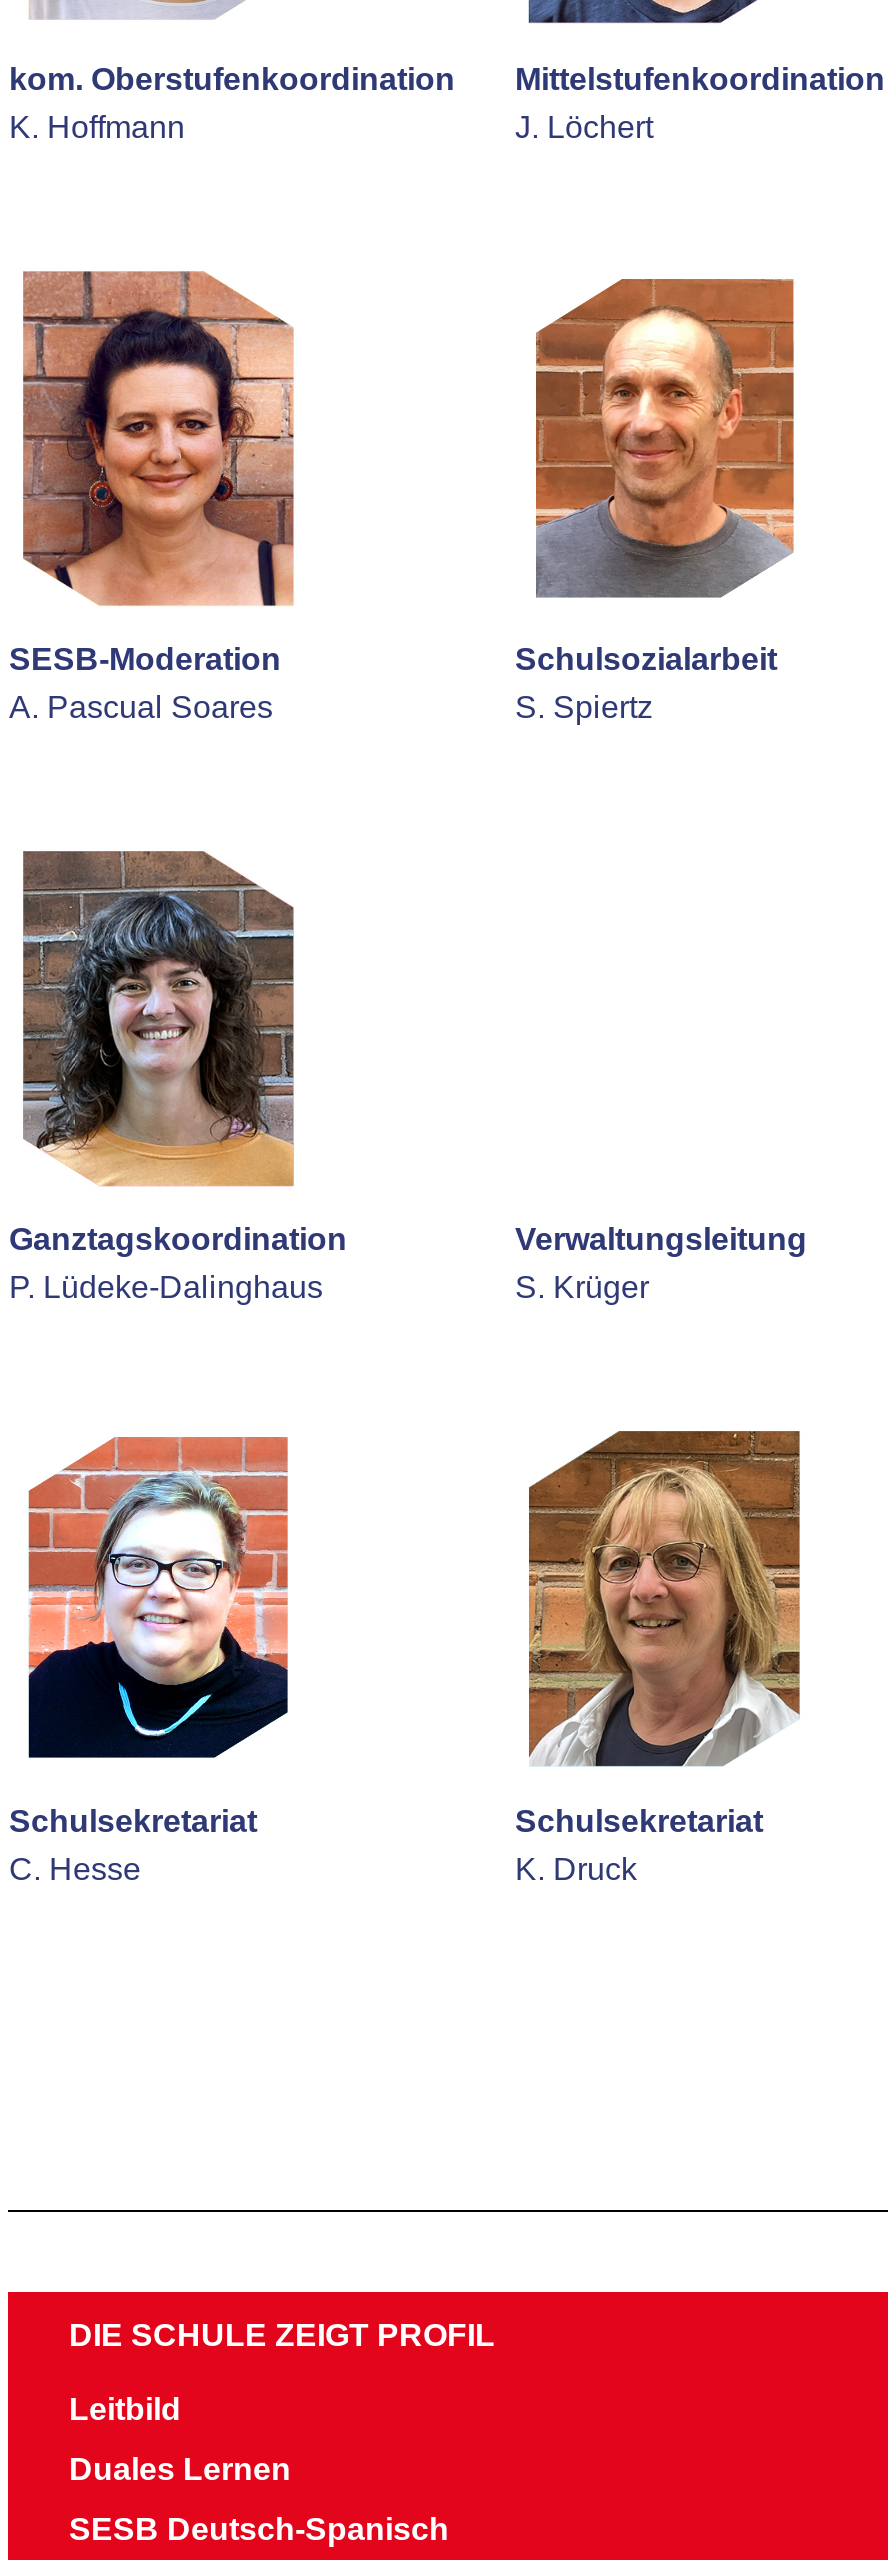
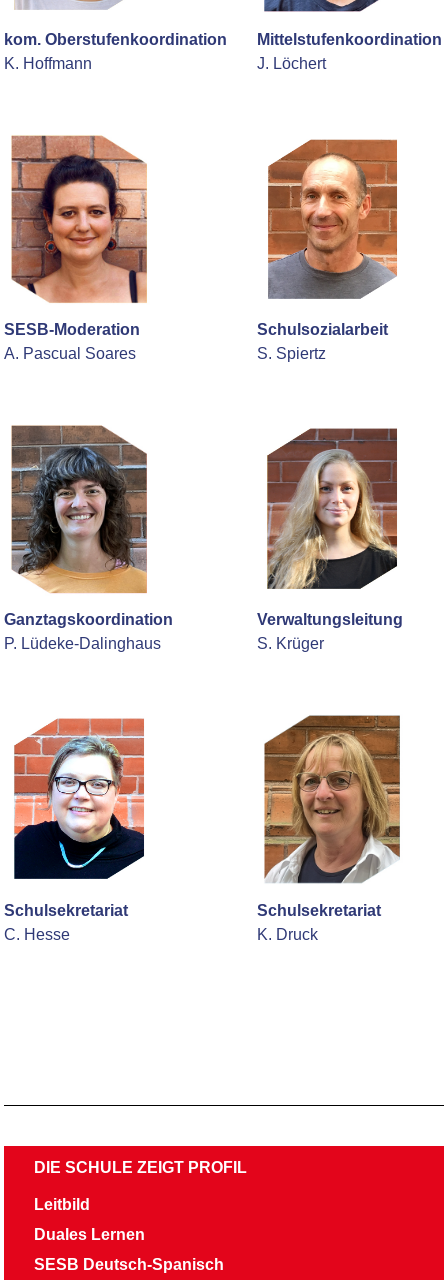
none -> [266,427,398,590] [image]

